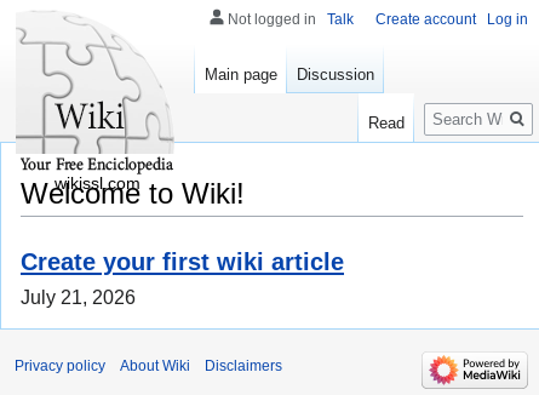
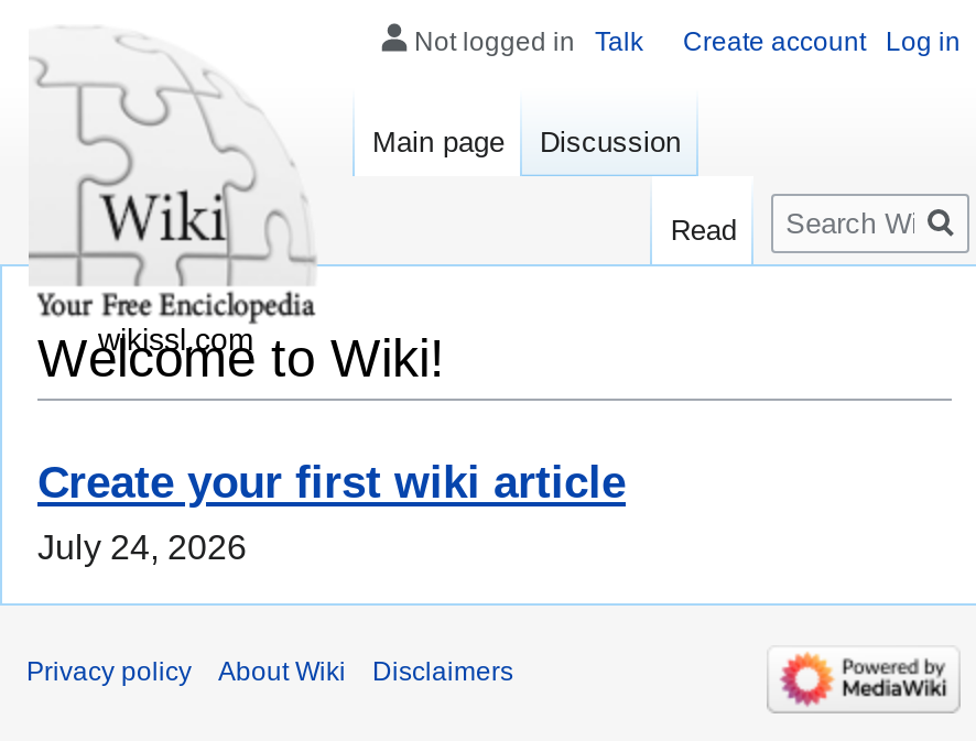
[21,288,136,308] July 21, 2026 -> [37,529,247,567] July 24, 2026

